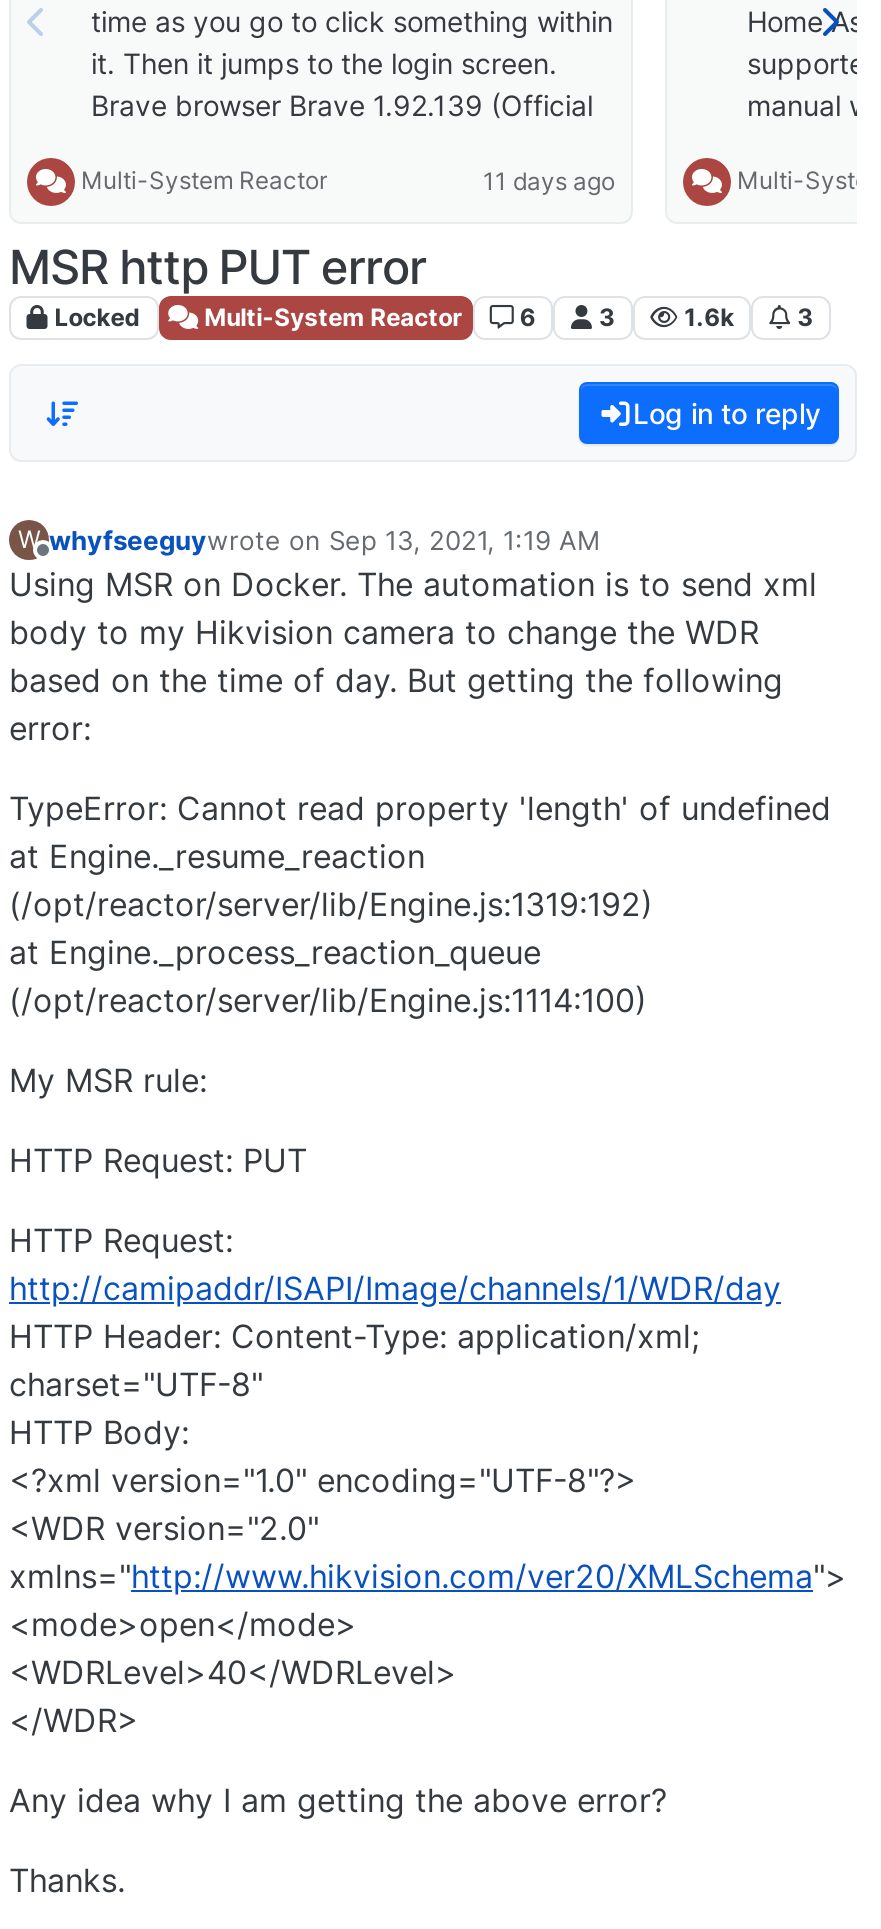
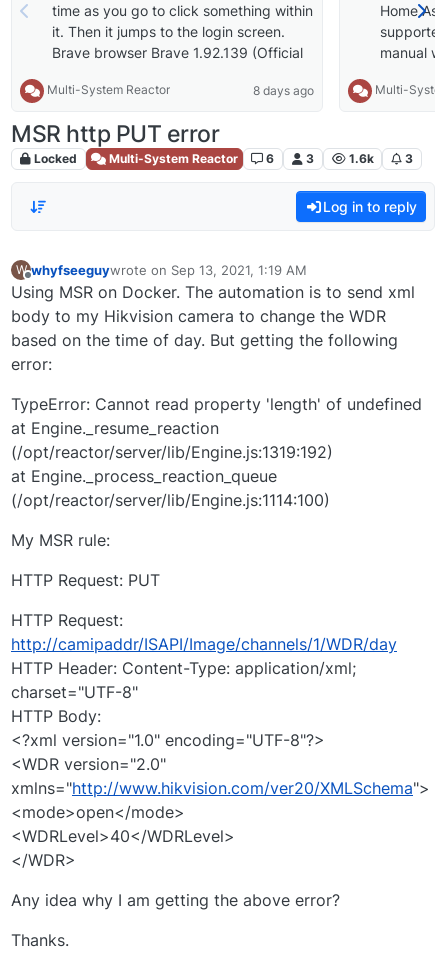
[483,166,615,196] 11 days ago -> [253,83,314,98] 8 days ago

